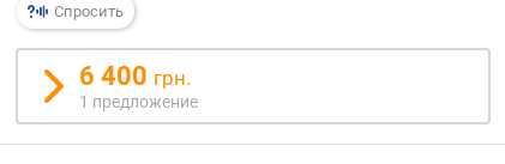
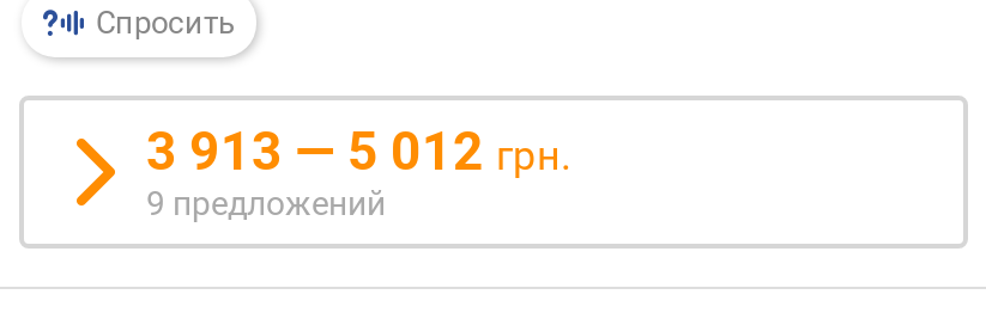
[79,61,198,111] 6 400 грн. | 1 предложение -> [146,122,570,222] 3 913 — 5 012 грн. | 9 предложений

